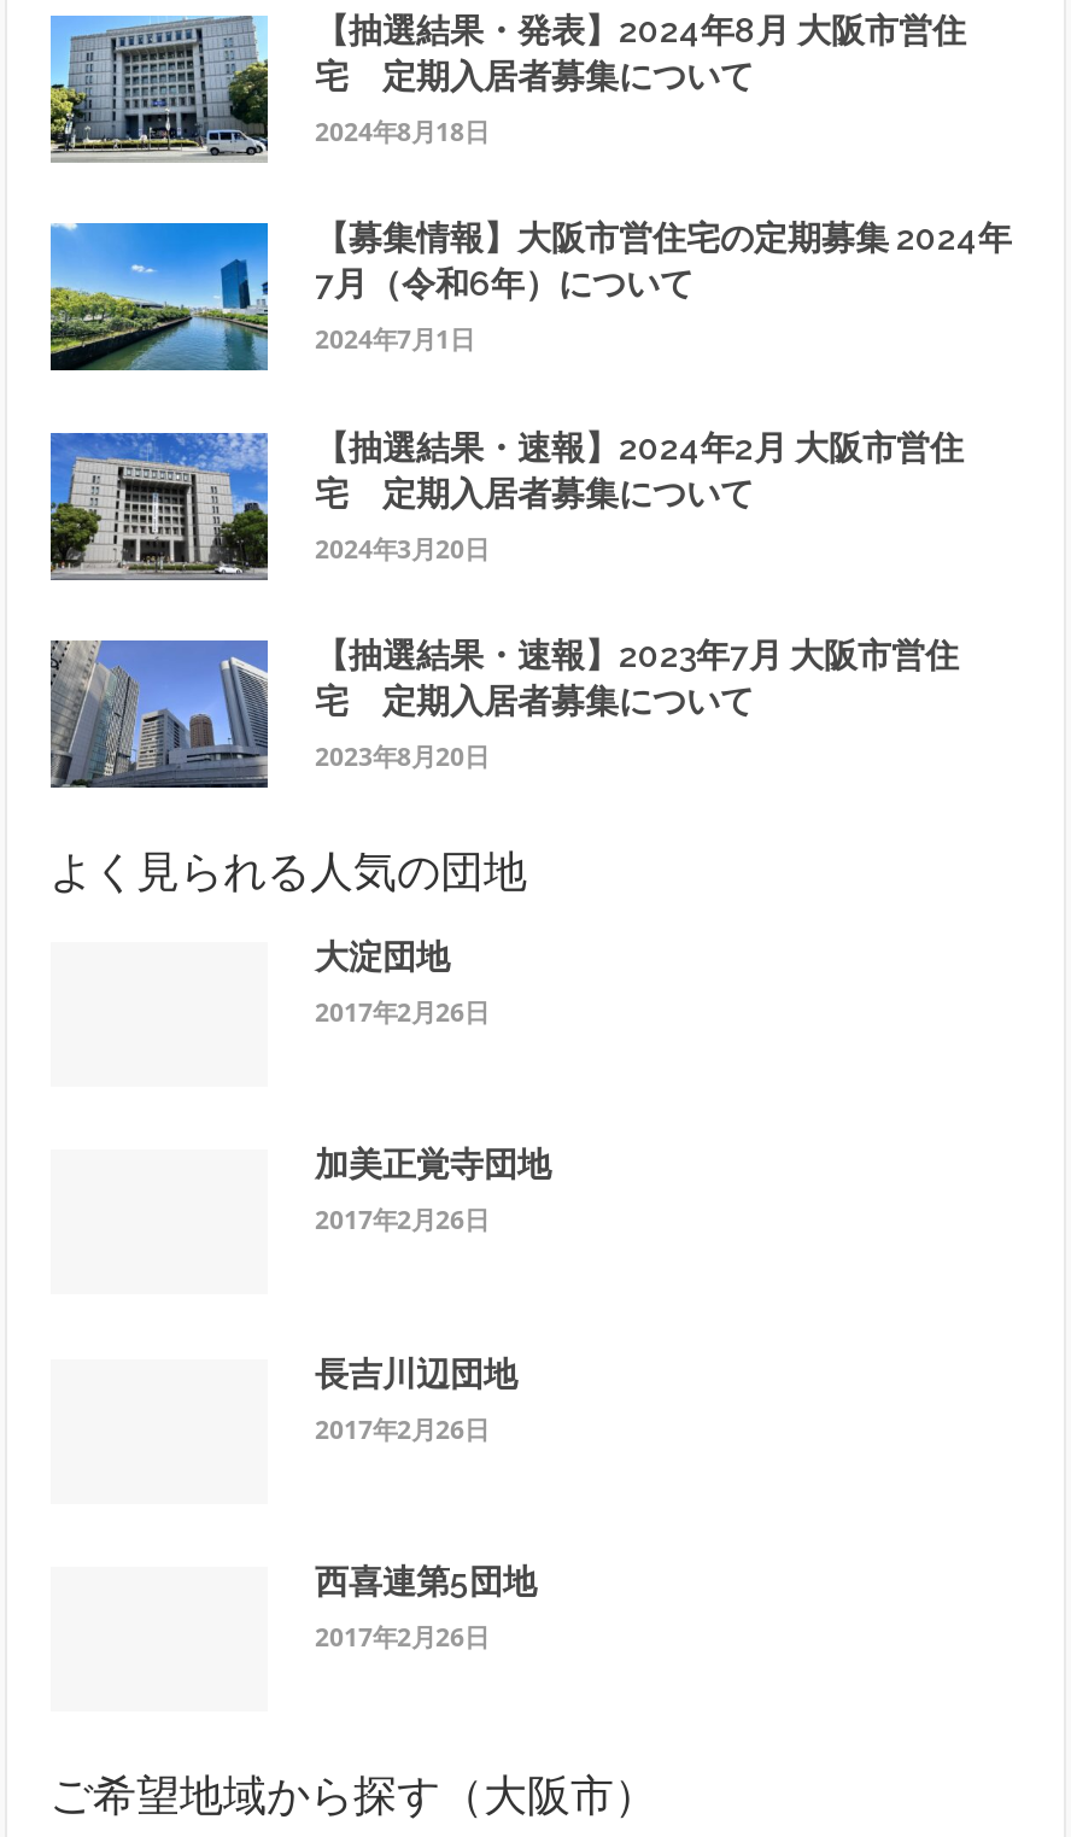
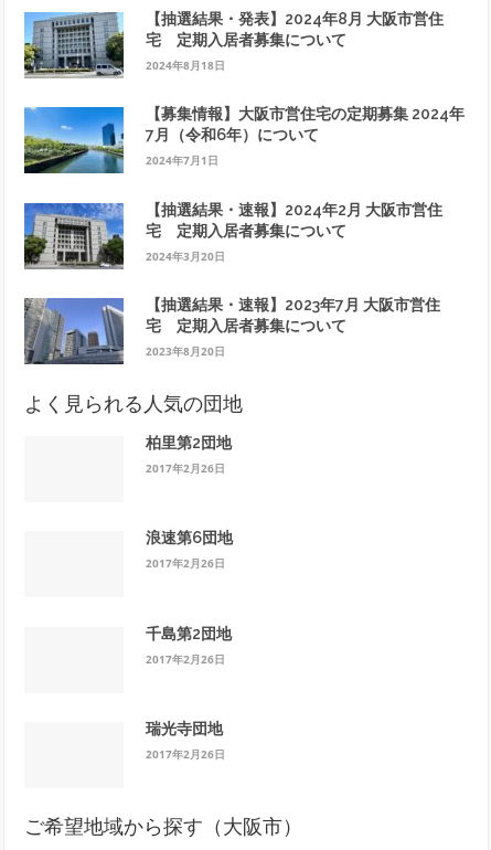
[315,936,450,975] 大淀団地 -> [145,433,231,451] 柏里第2団地
[315,1145,551,1183] 加美正覚寺団地 -> [145,529,232,547] 浪速第6団地
[315,1353,517,1392] 長吉川辺団地 -> [145,624,231,642] 千島第2団地
[315,1562,537,1600] 西喜連第5団地 -> [145,720,222,737] 瑞光寺団地

